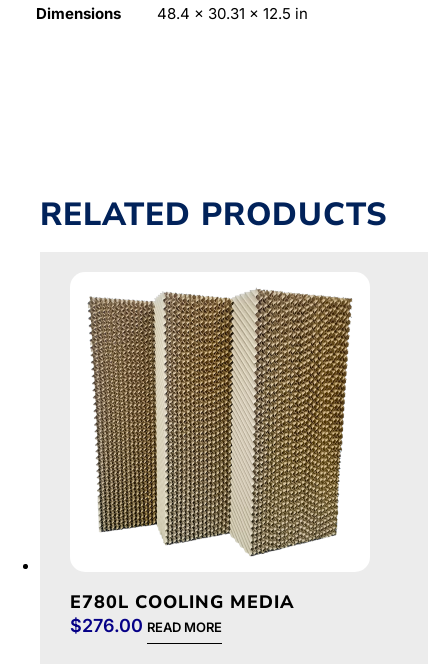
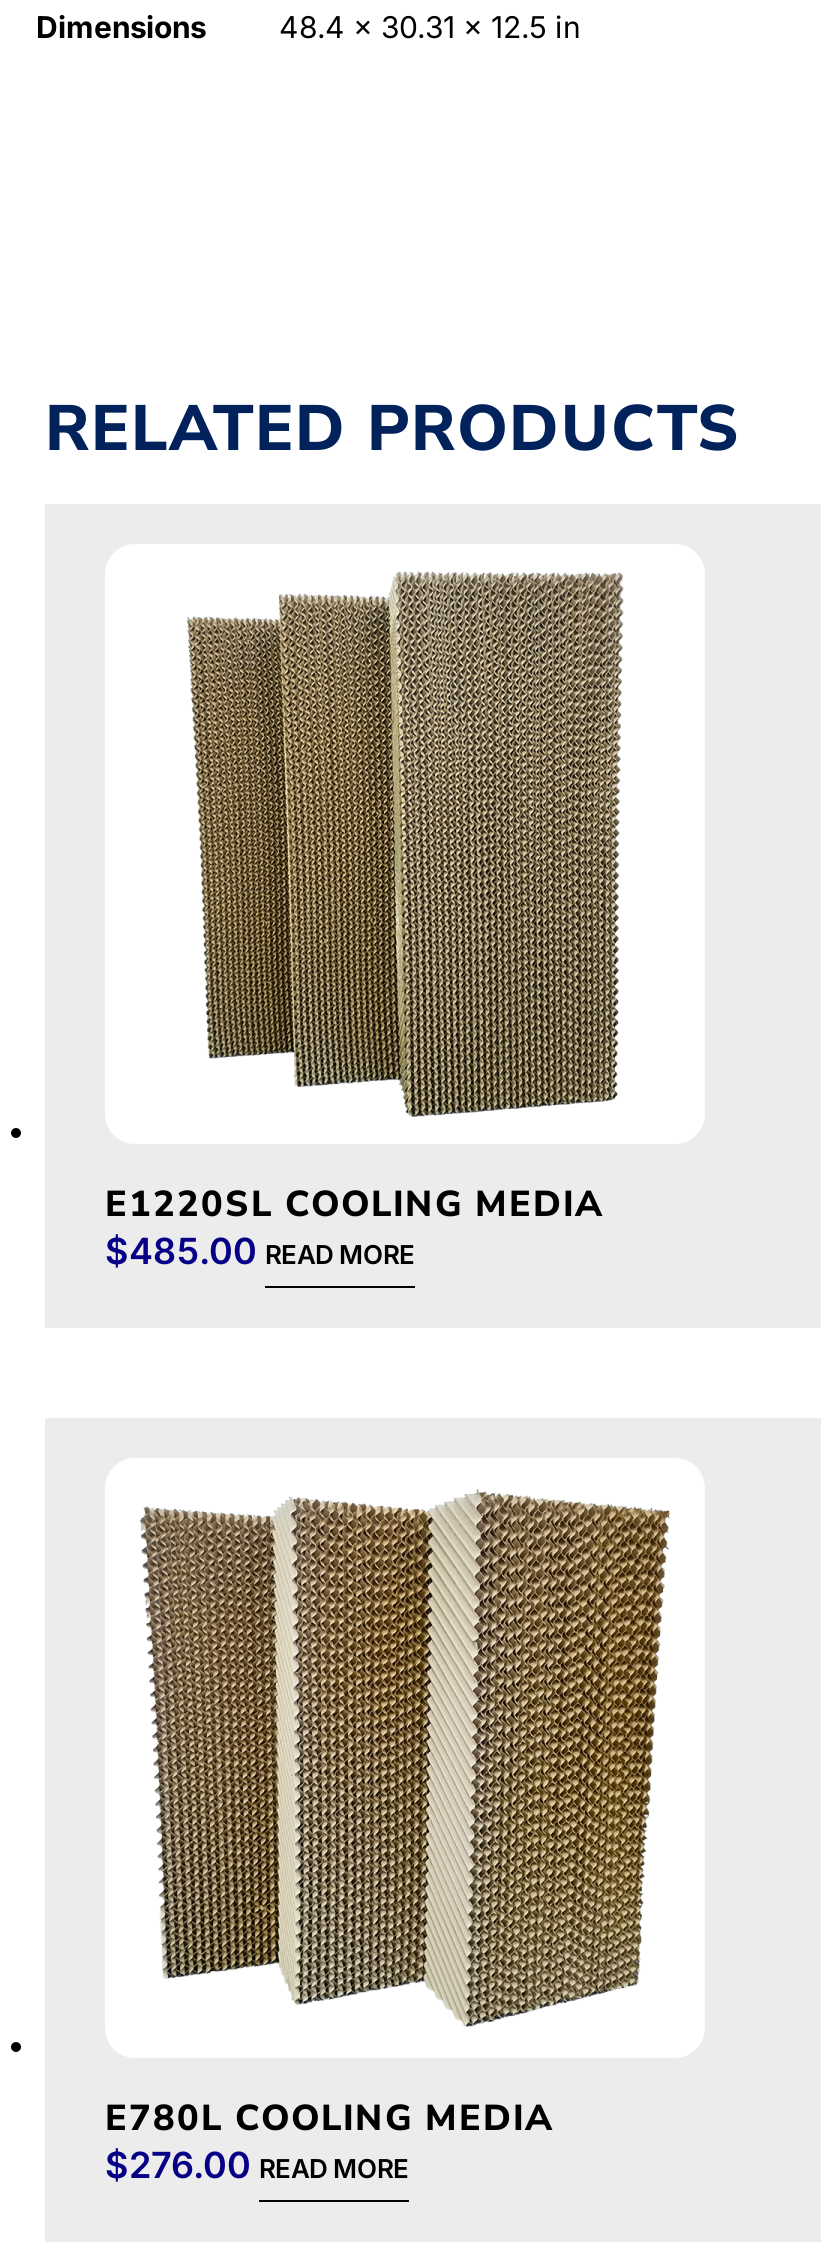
none -> [105,572,625,1272] [image] | E1220SL COOLING MEDIA | $485.00 READ MORE

